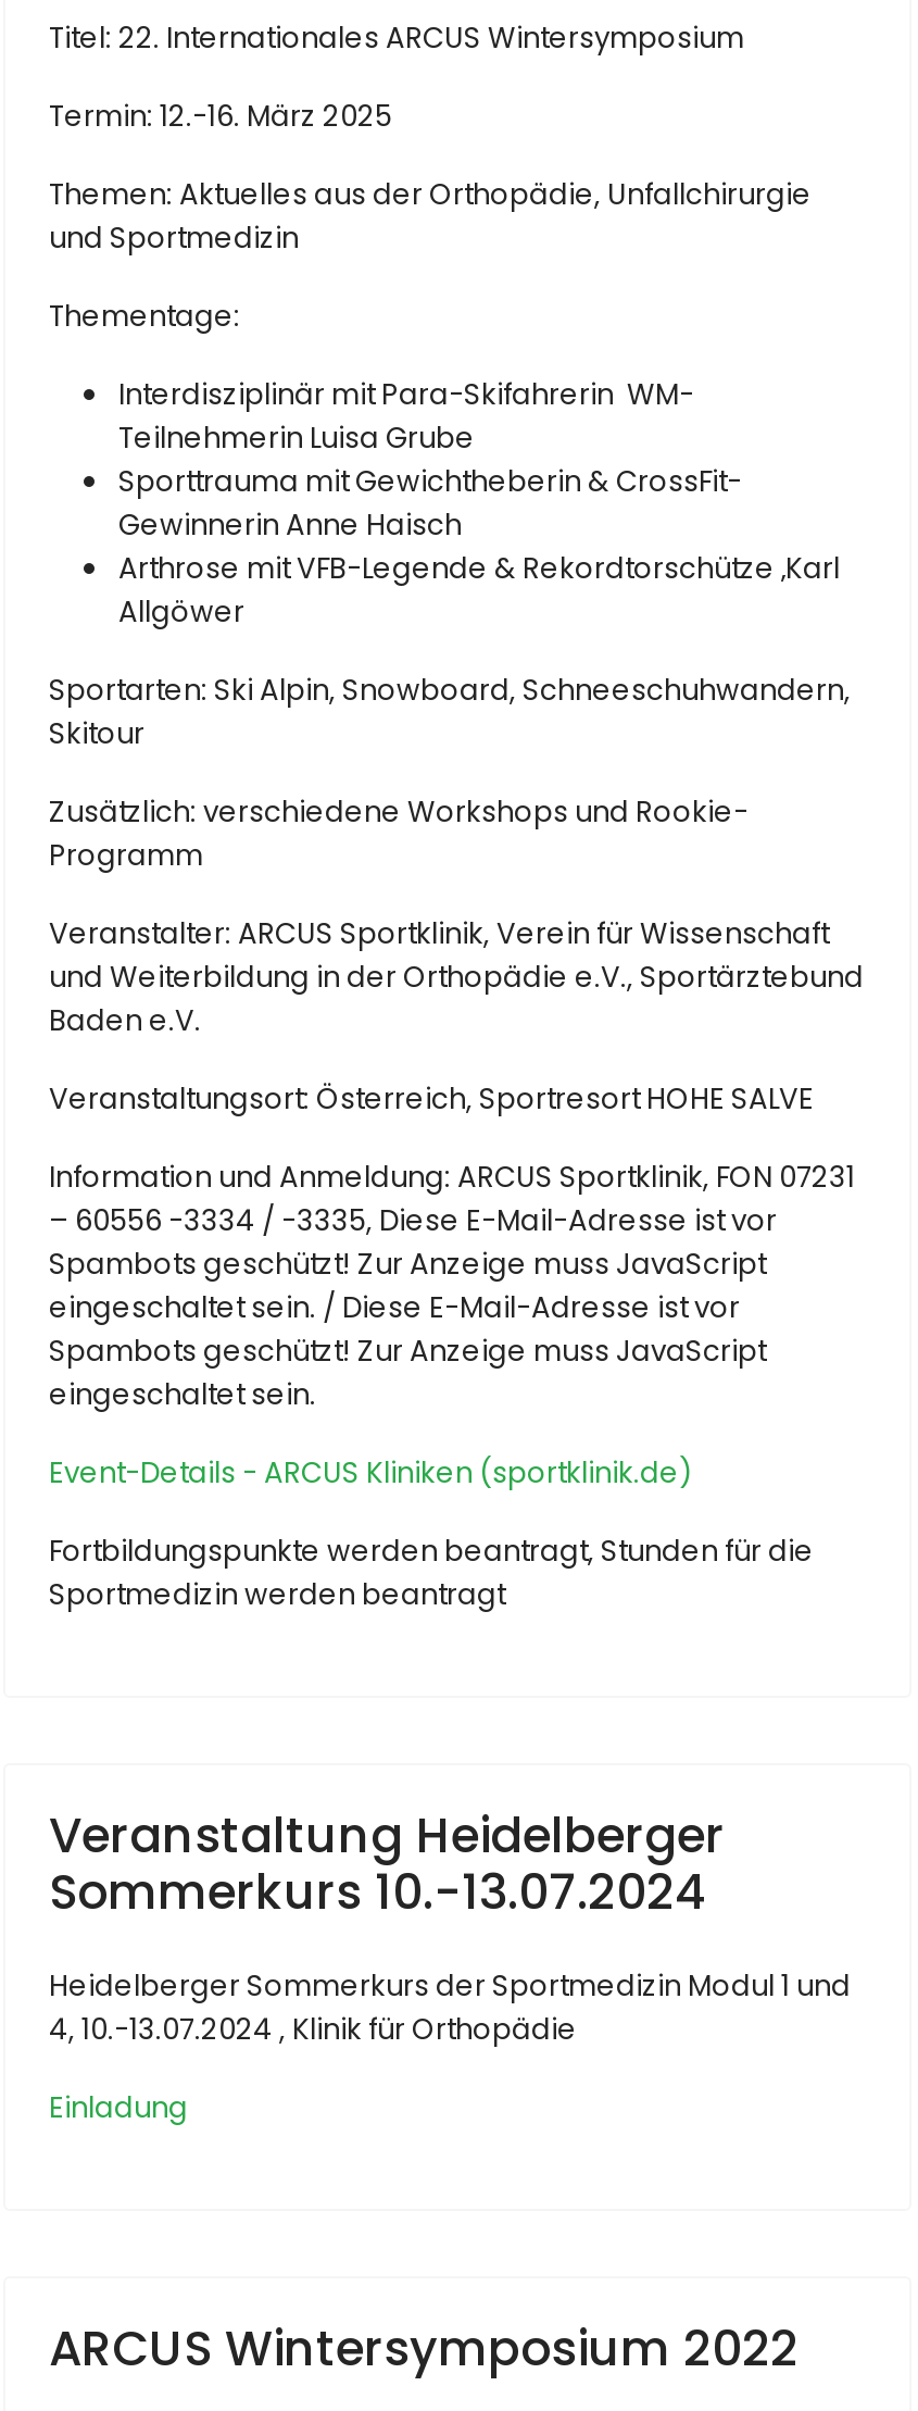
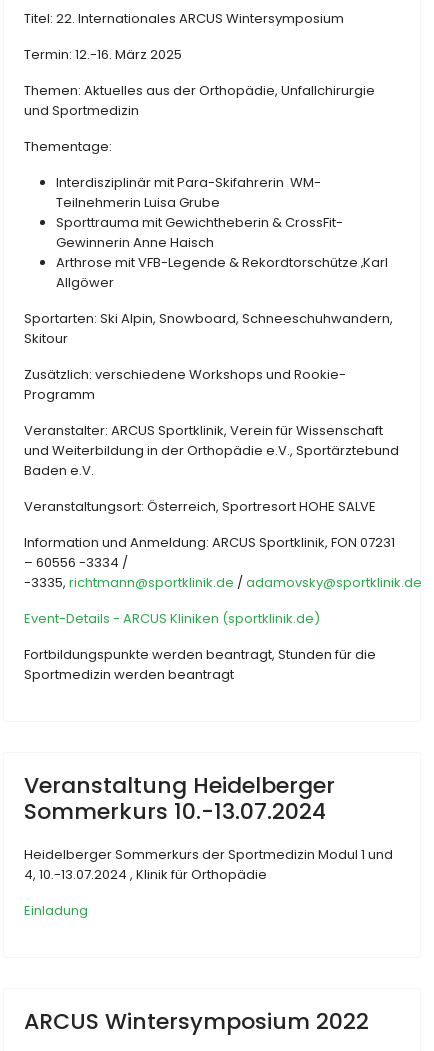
[49,1200,777,1415] – 60556 -3334 / -3335, Diese E-Mail-Adresse ist vor | Spambots geschützt! Zur Anzeige muss JavaScript | eingeschaltet sein. / Diese E-Mail-Adresse ist vor | Spambots geschützt! Zur Anzeige muss JavaScript | eingeschaltet sein. -> [24,553,422,592] – 60556 -3334 / | -3335, richtmann@sportklinik.de / adamovsky@sportklinik.de

